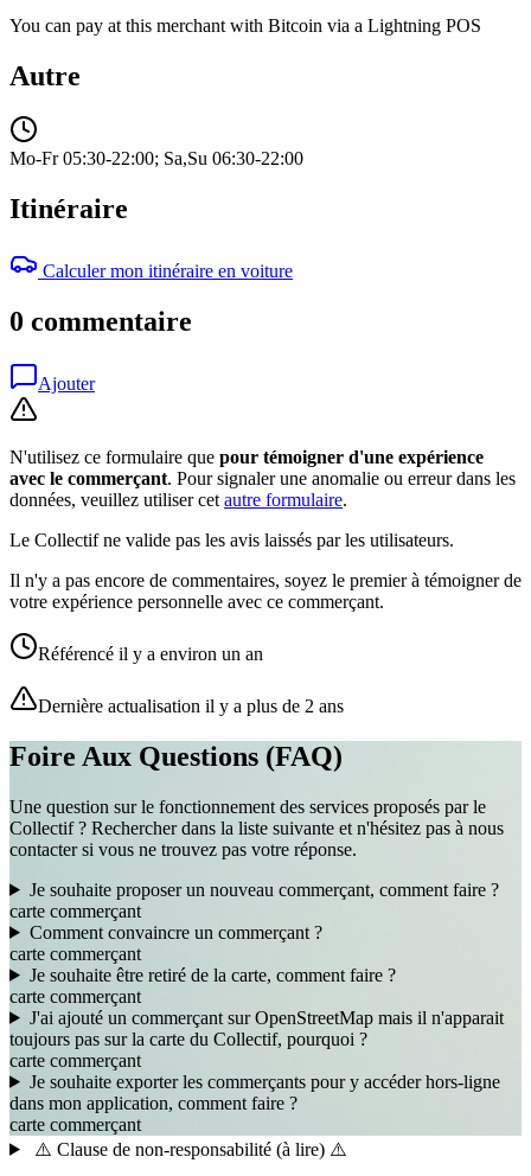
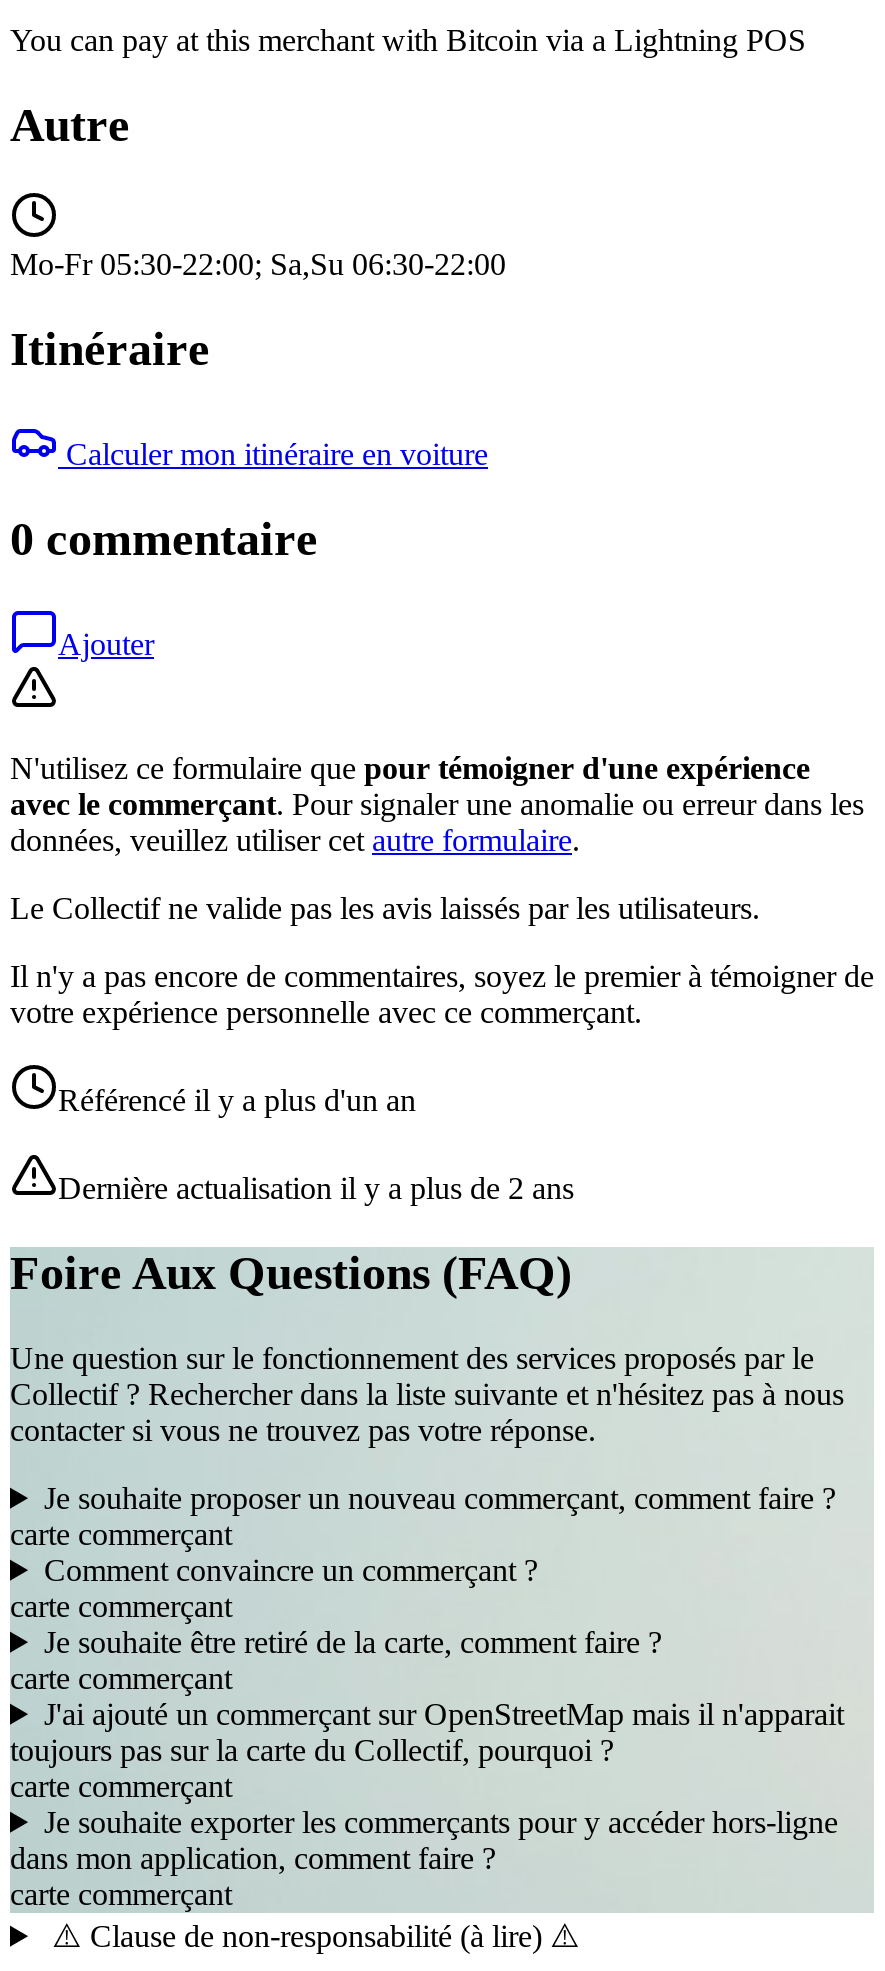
[38,644,263,664] Référencé il y a environ un an -> [58,1083,416,1117] Référencé il y a plus d'un an

